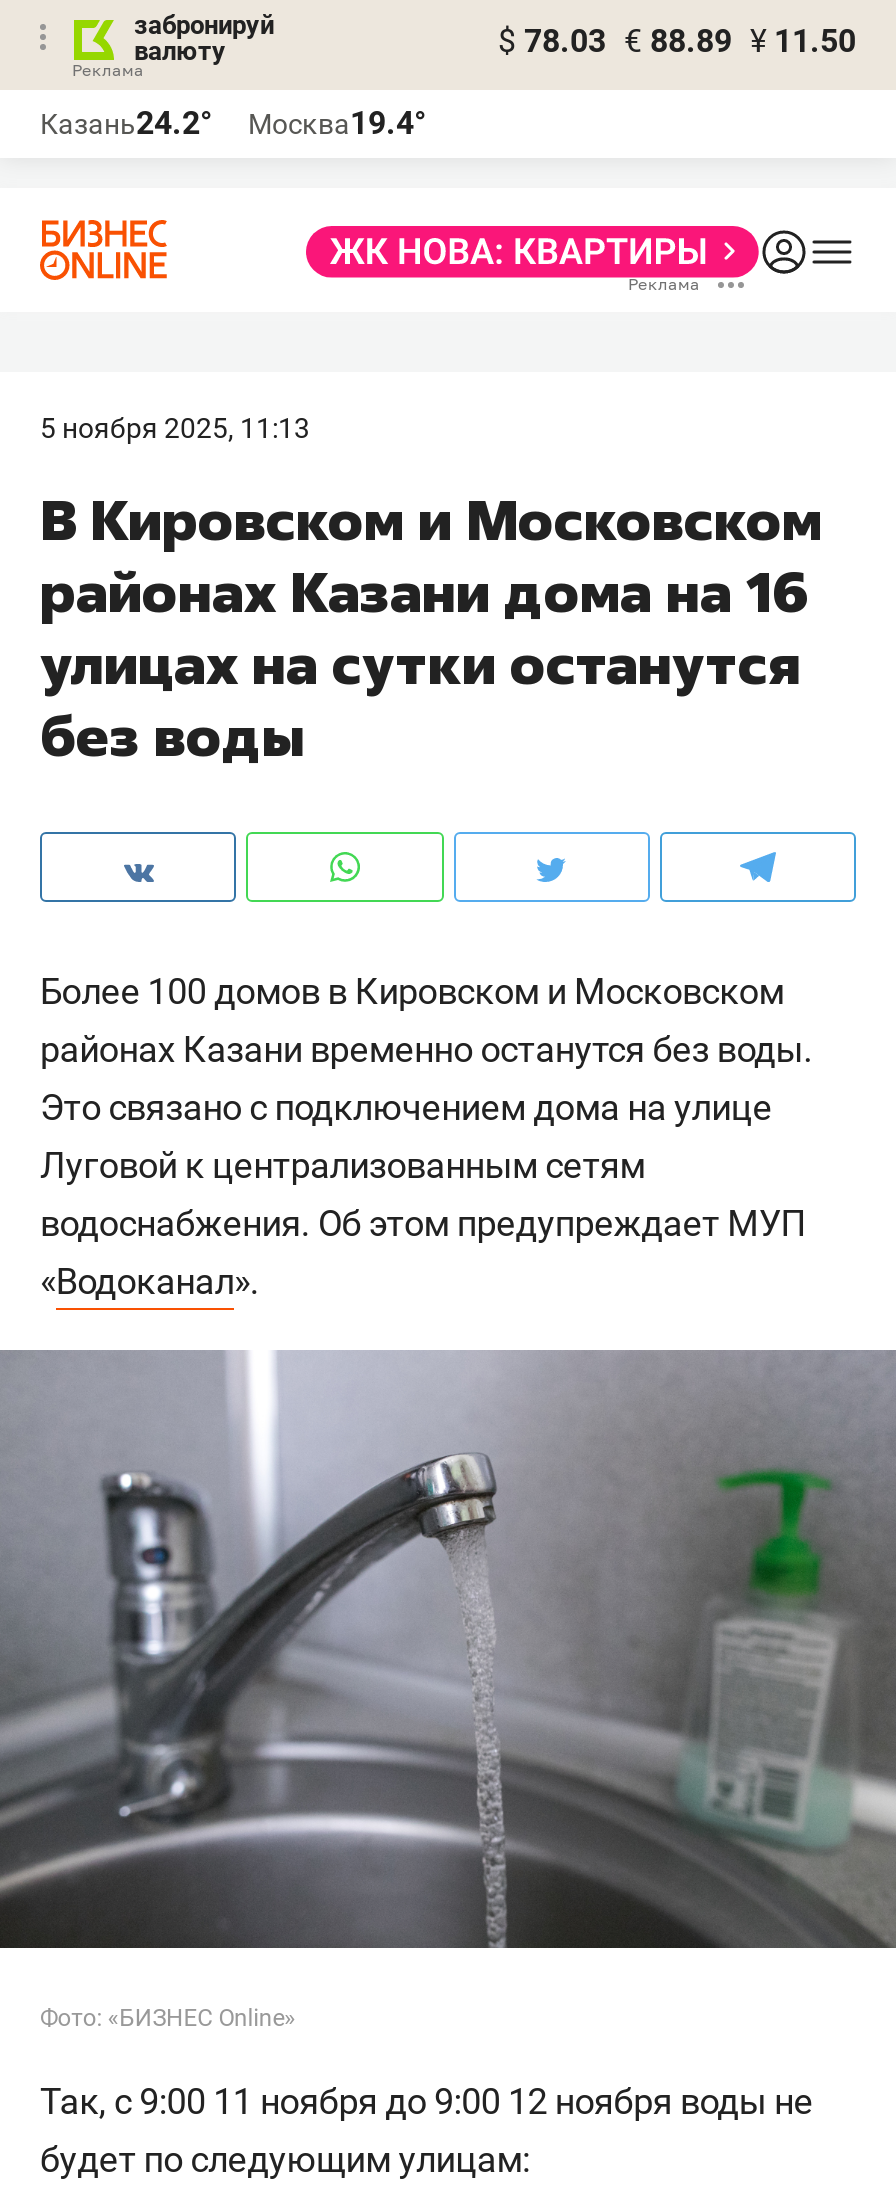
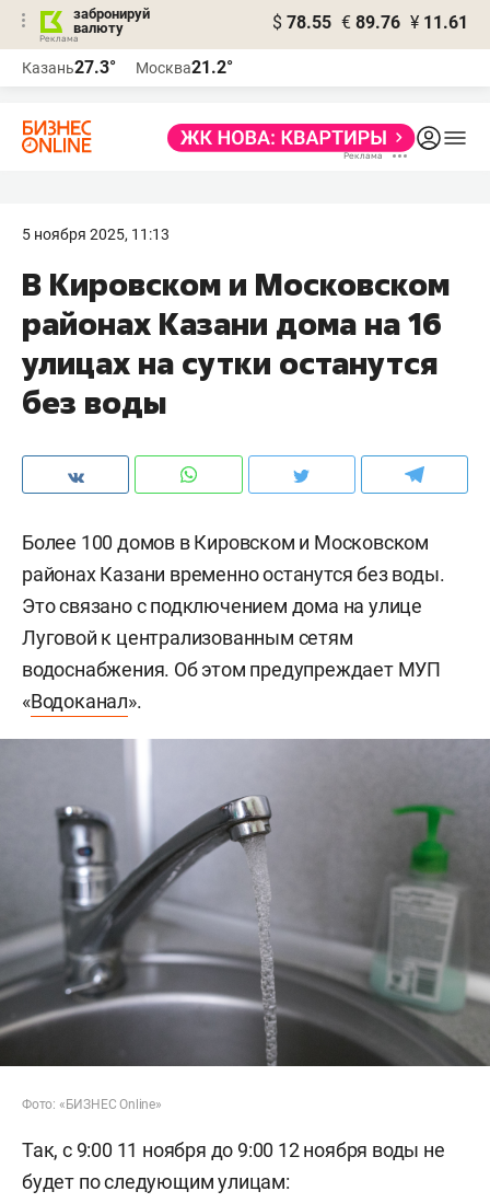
[498,22,856,60] $ 78.03 € 88.89 ¥ 11.50 -> [272,12,468,33] $ 78.55 € 89.76 ¥ 11.61
[40,104,212,142] Казань24.2° -> [22,57,116,78] Казань27.3°
[248,104,426,142] Москва19.4° -> [136,57,233,78] Москва21.2°

